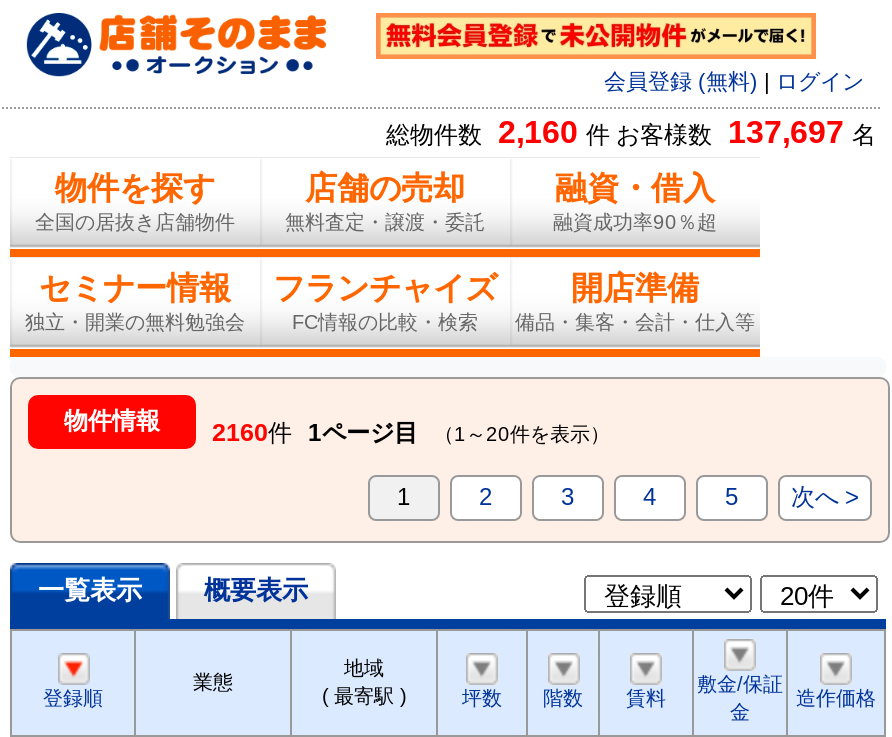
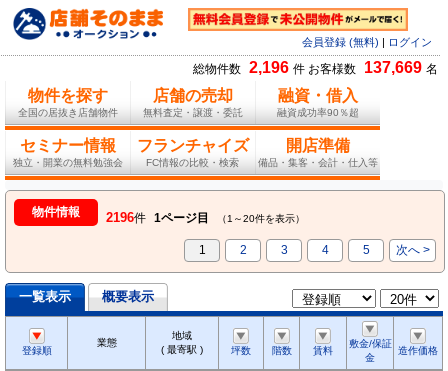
[386,116,876,150] 総物件数 2,160 件 お客様数 137,697 名 -> [193,59,438,76] 総物件数 2,196 件 お客様数 137,669 名
[64,408,610,448] 物件情報 2160件 1ページ目 （1～20件を表示） -> [32,205,305,225] 物件情報 2196件 1ページ目 （1～20件を表示）

